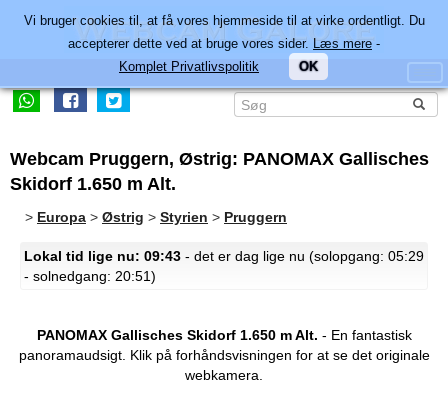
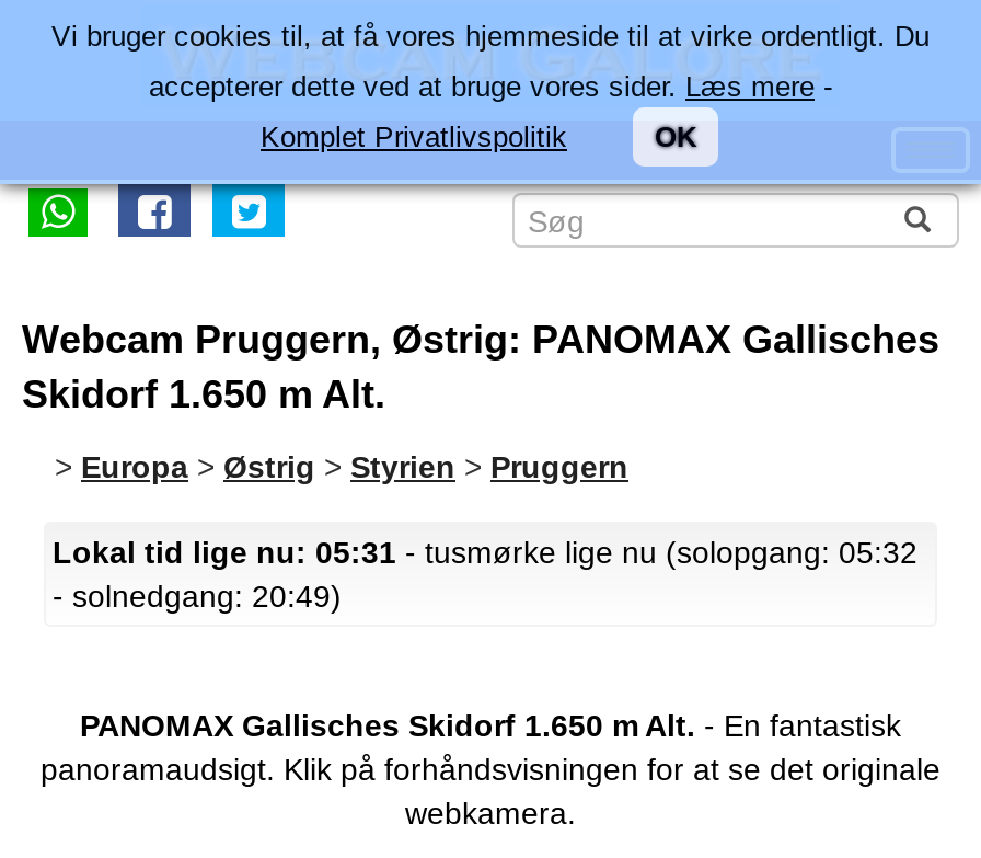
[24,248,424,284] Lokal tid lige nu: 09:43 - det er dag lige nu (solopgang: 05:29 | - solnedgang: 20:51) -> [53,535,917,614] Lokal tid lige nu: 05:31 - tusmørke lige nu (solopgang: 05:32 | - solnedgang: 20:49)

